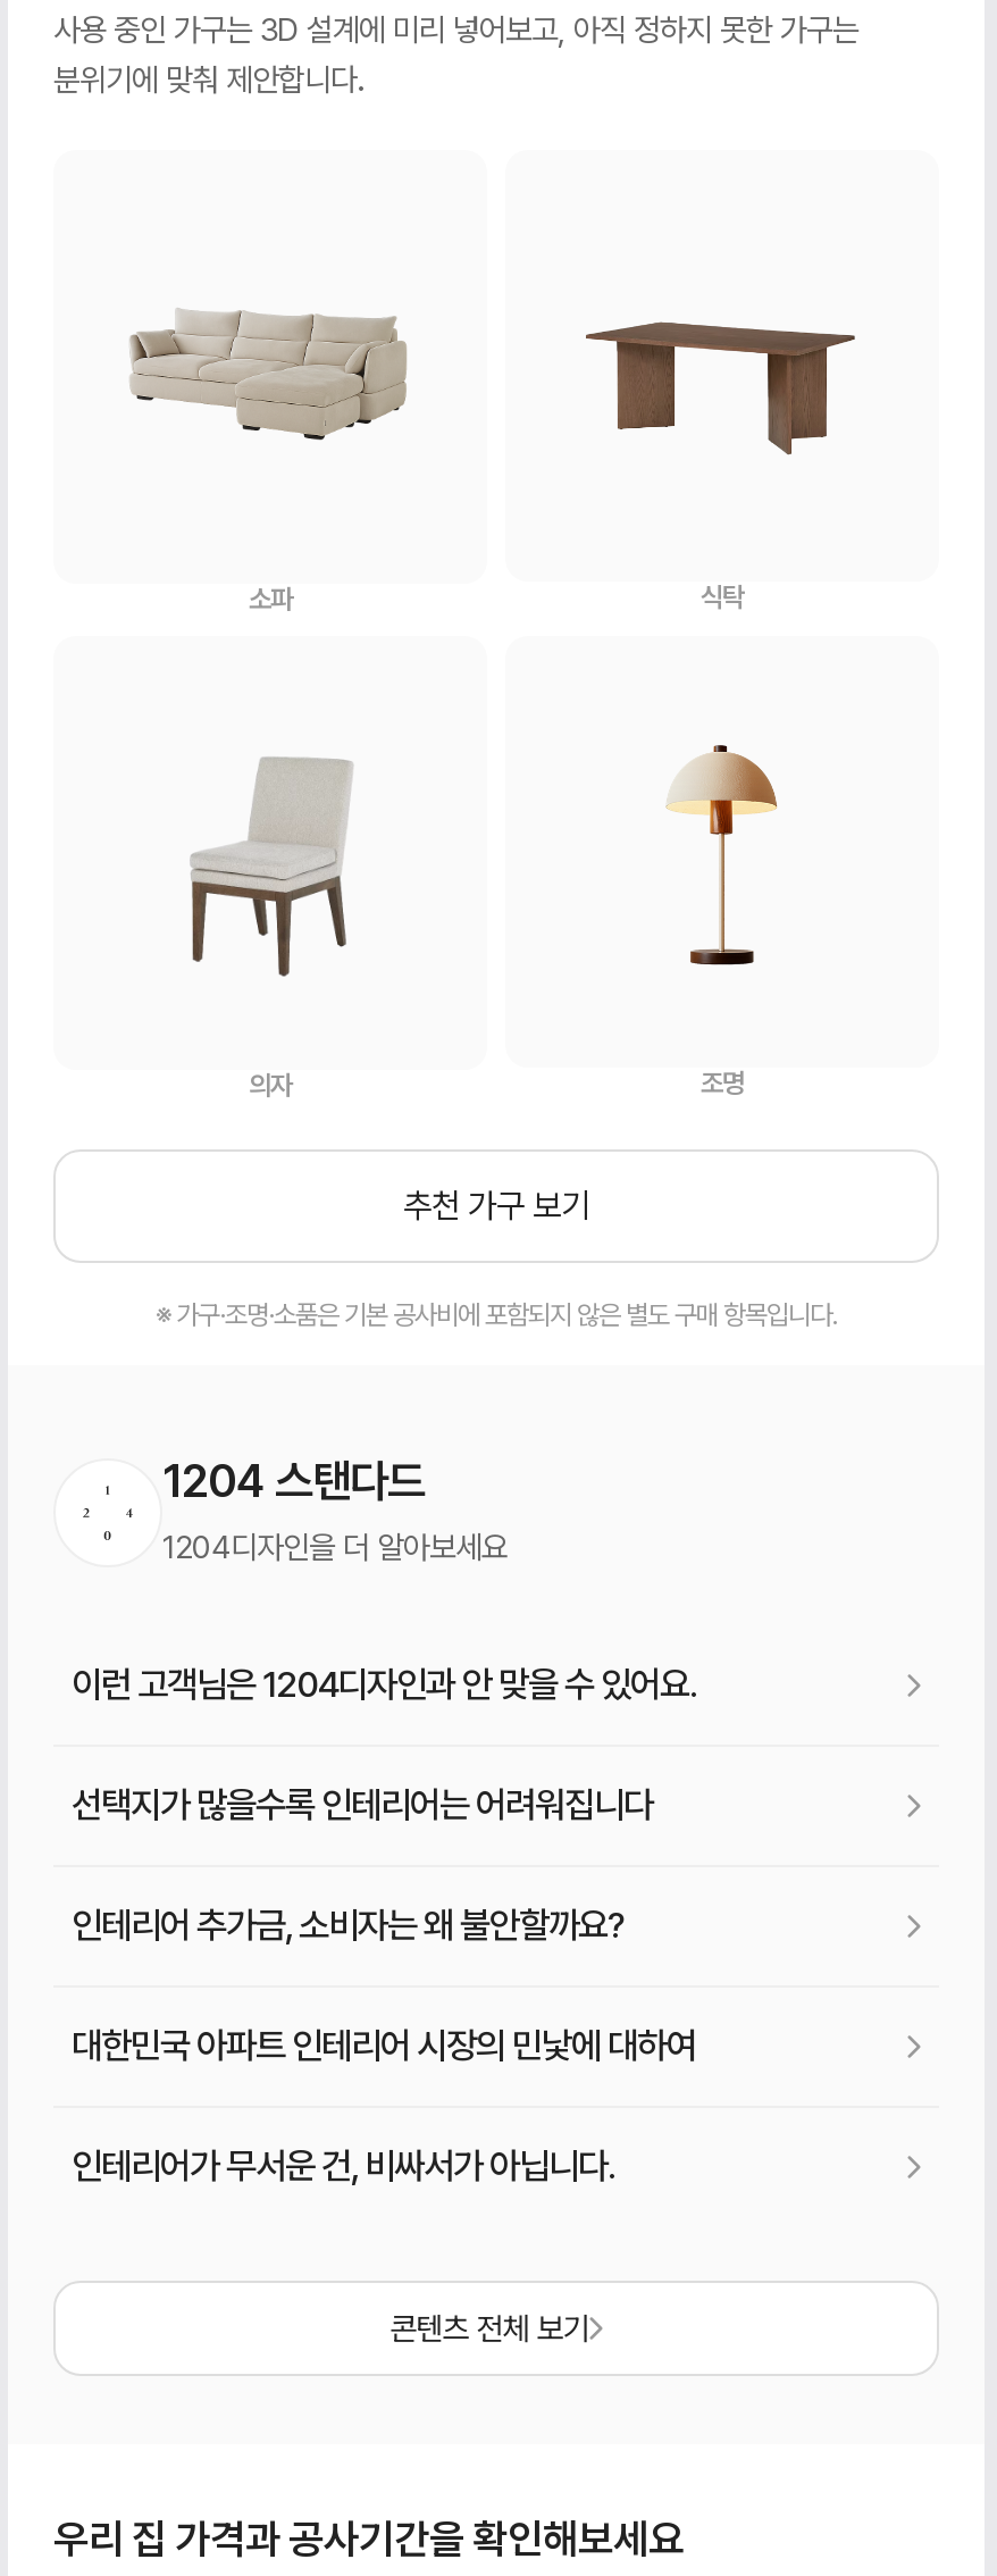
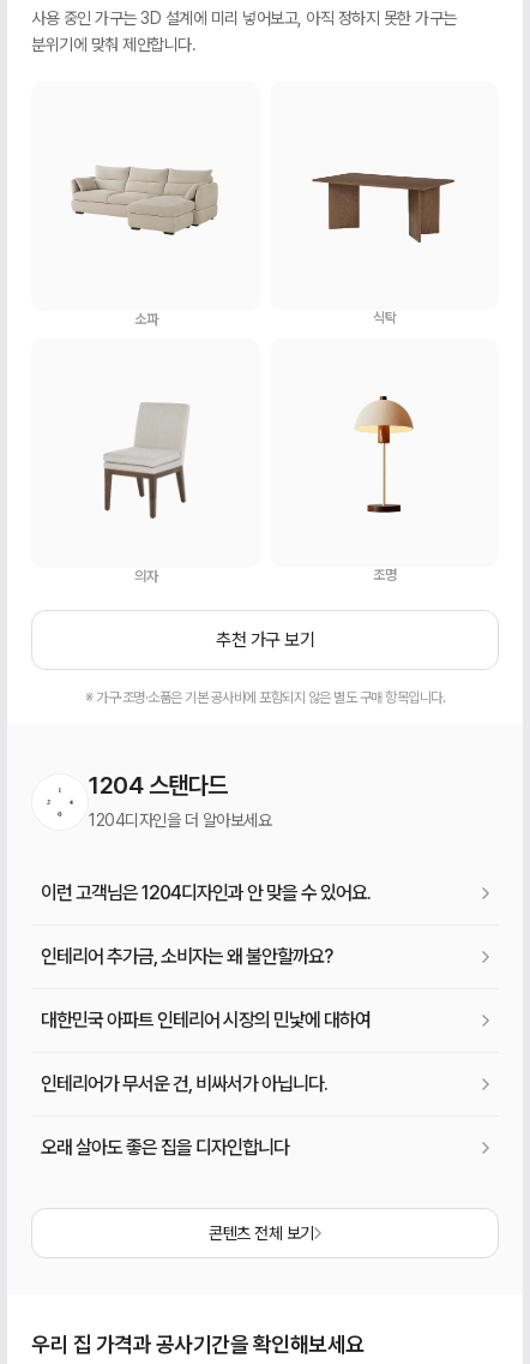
[72,1784,653,1827] 선택지가 많을수록 인테리어는 어려워집니다 -> none
moved [72,1904,696,2188] -> [41,945,371,1095]: 인테리어 추가금, 소비자는 왜 불안할까요? | 대한민국 아파트 인테리어 시장의 민낯에 대하여 | 인테리어가 무서운 건, 비싸서가 아닙니다.
none -> [41,1136,289,1159] 오래 살아도 좋은 집을 디자인합니다

